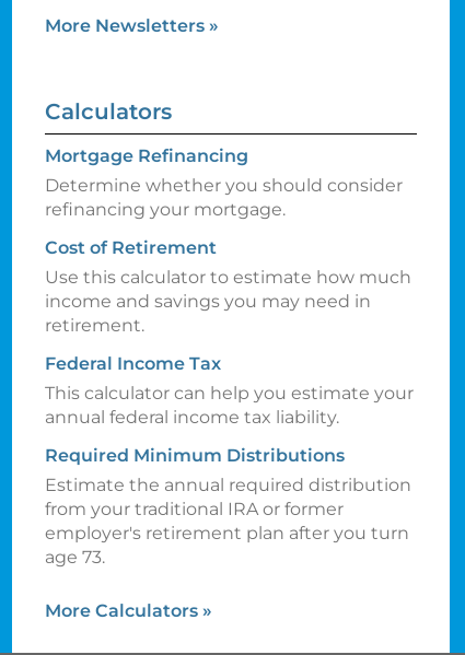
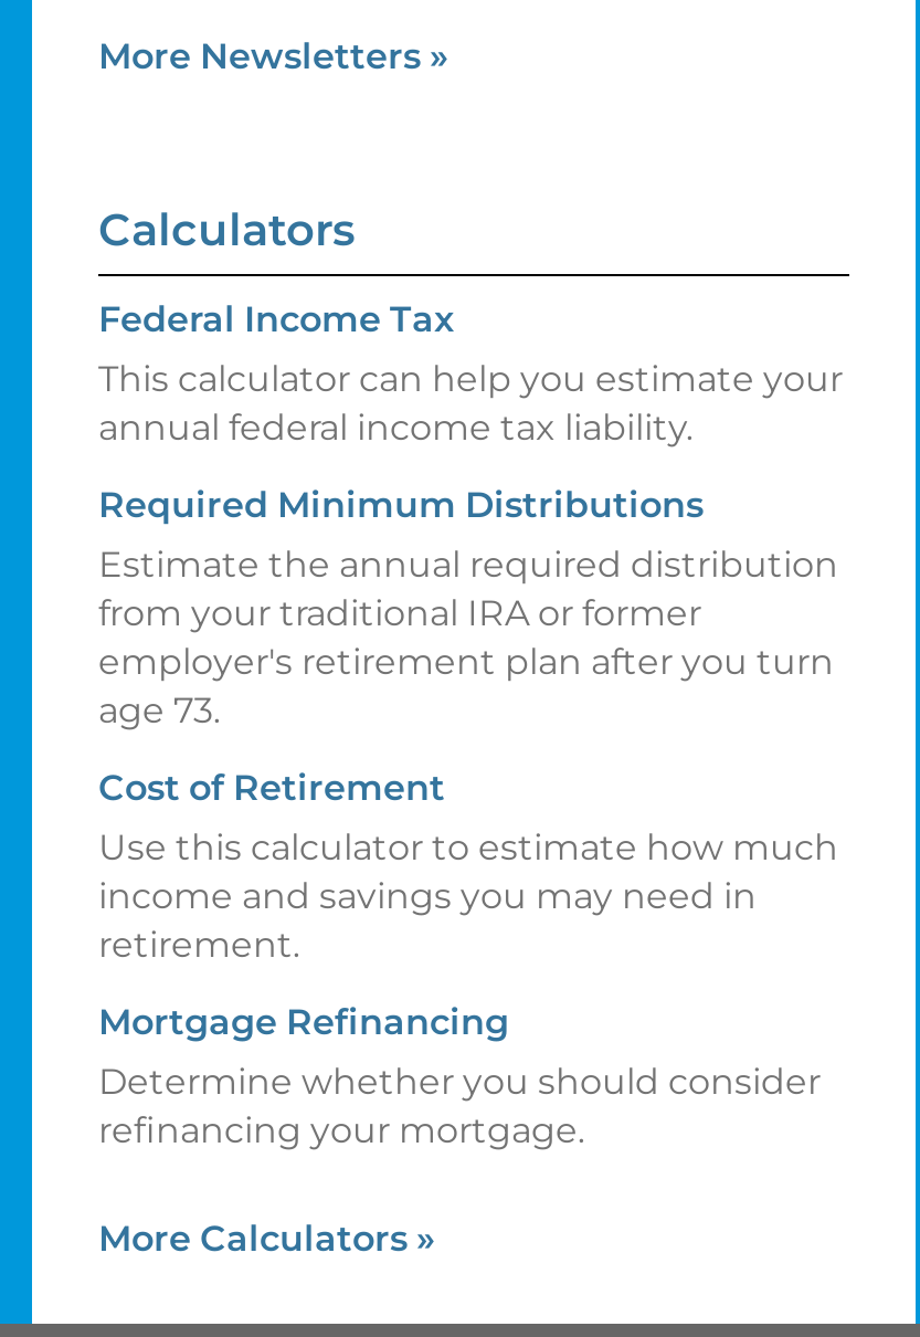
moved [45,145,411,336] -> [98,767,838,1151]: Mortgage Refinancing | Determine whether you should consider | refinancing your mortgage. | Cost of Retirement | Use this calculator to estimate how much | income and savings you may need in | retirement.
moved [45,353,414,568] -> [98,298,843,731]: Federal Income Tax | This calculator can help you estimate your | annual federal income tax liability. | Required Minimum Distributions | Estimate the annual required distribution | from your traditional IRA or former | employer's retirement plan after you turn | age 73.

